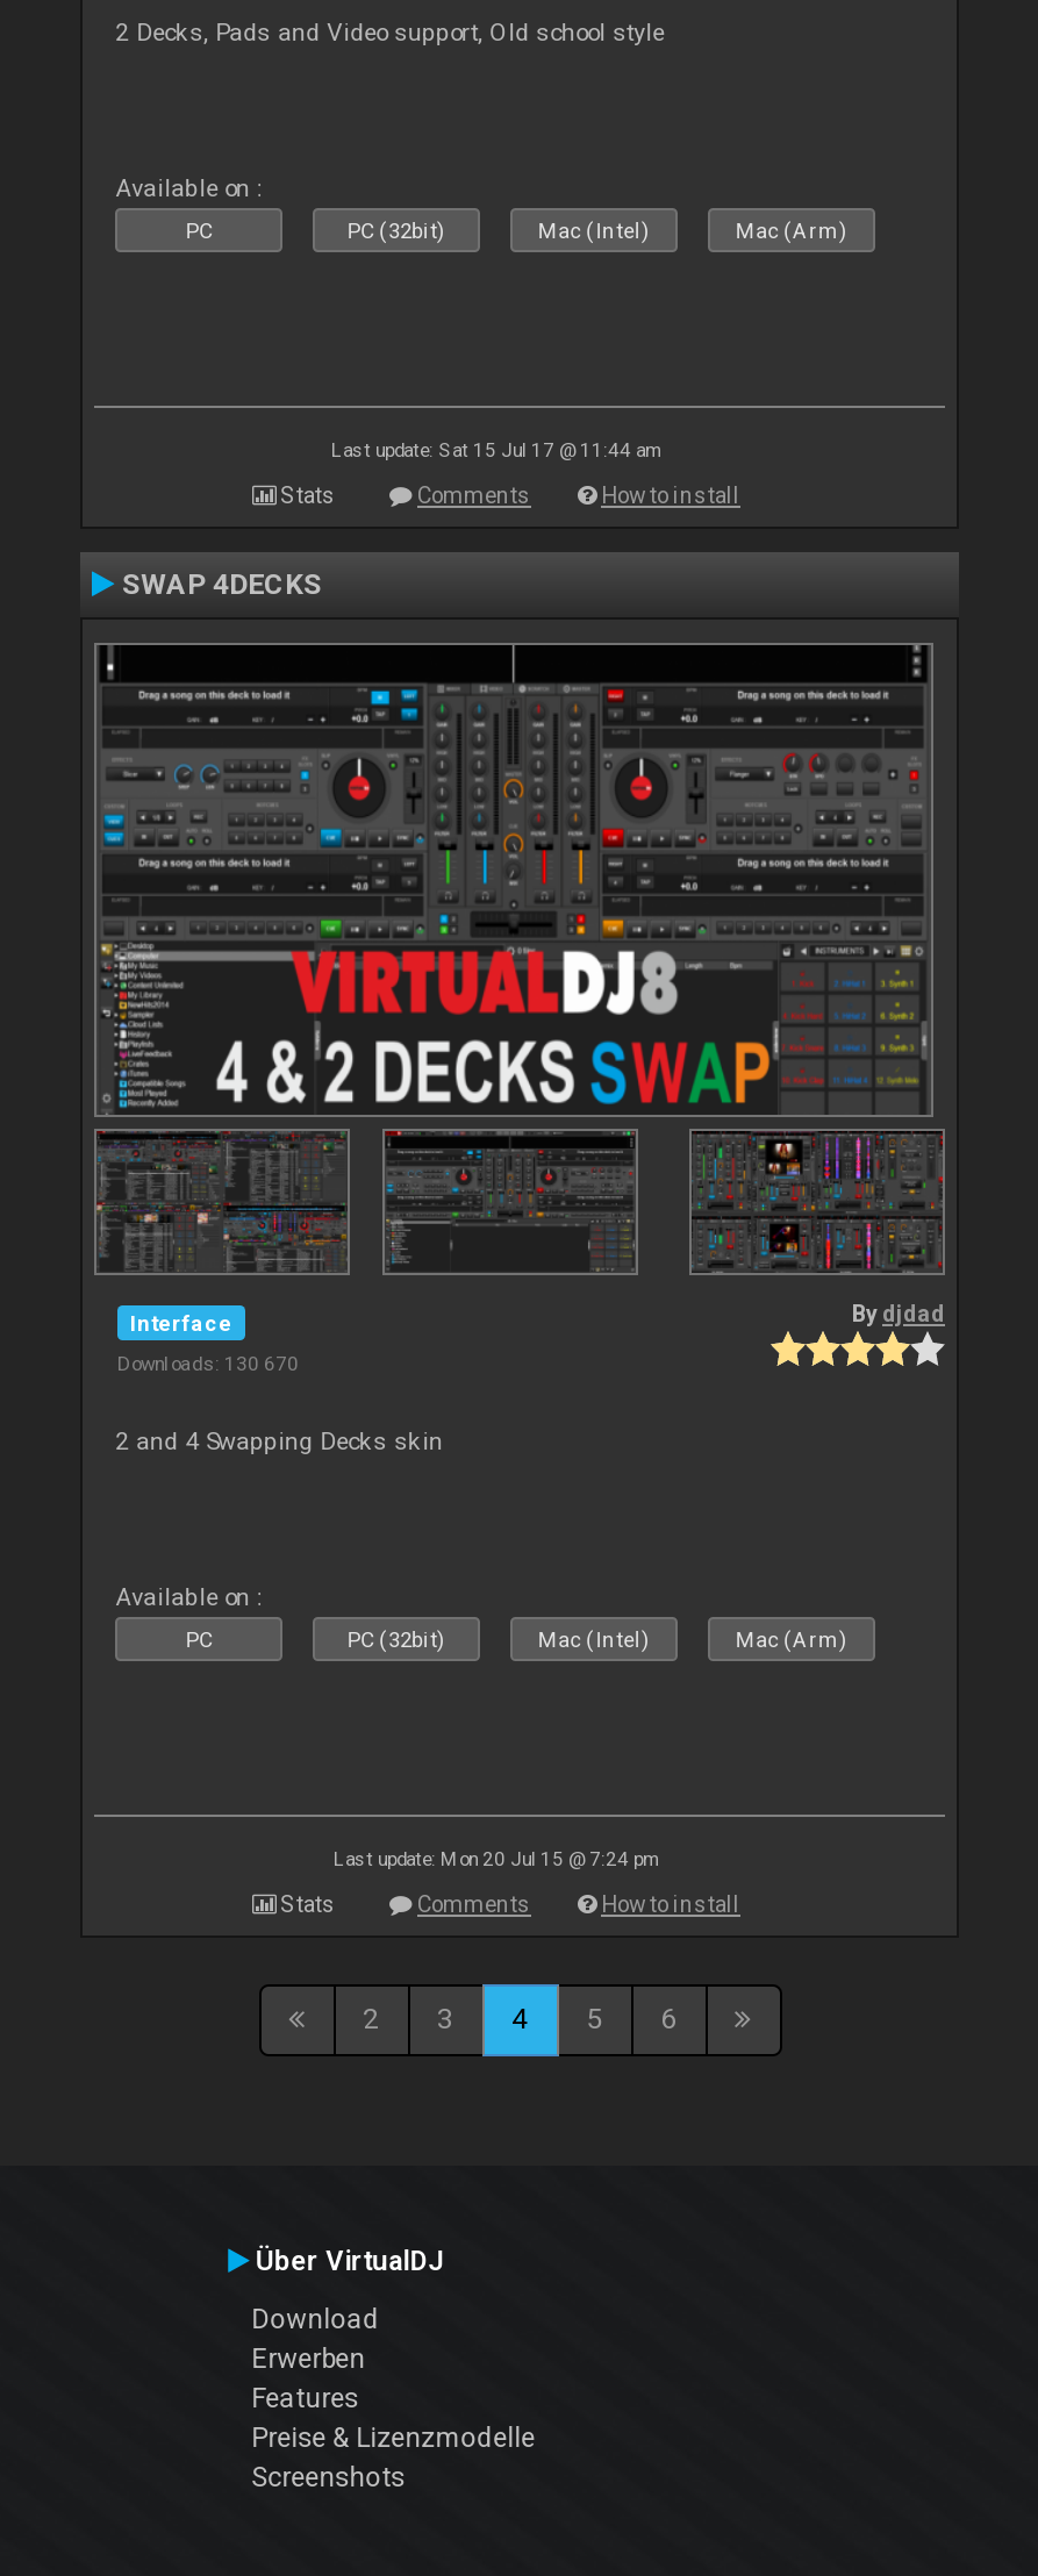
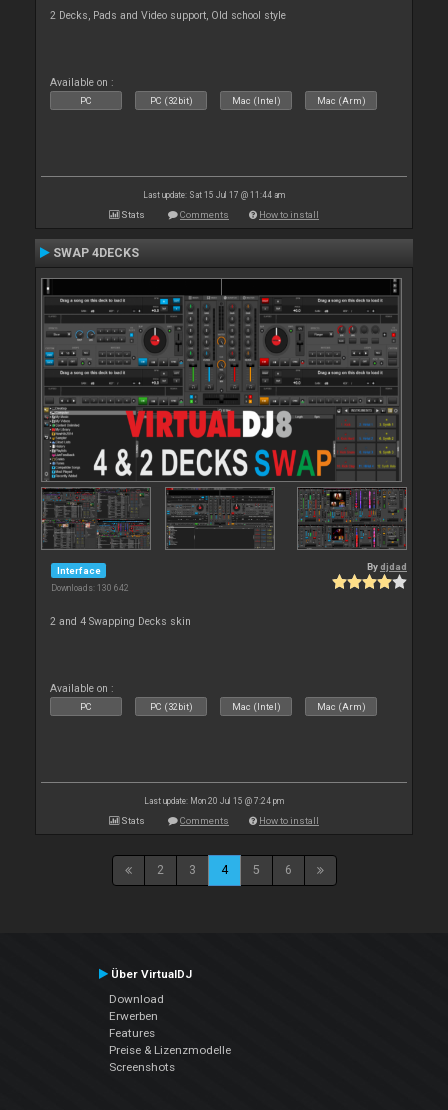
[117,1353,299,1376] Downloads: 130 670 -> [51,583,129,593] Downloads: 130 642

